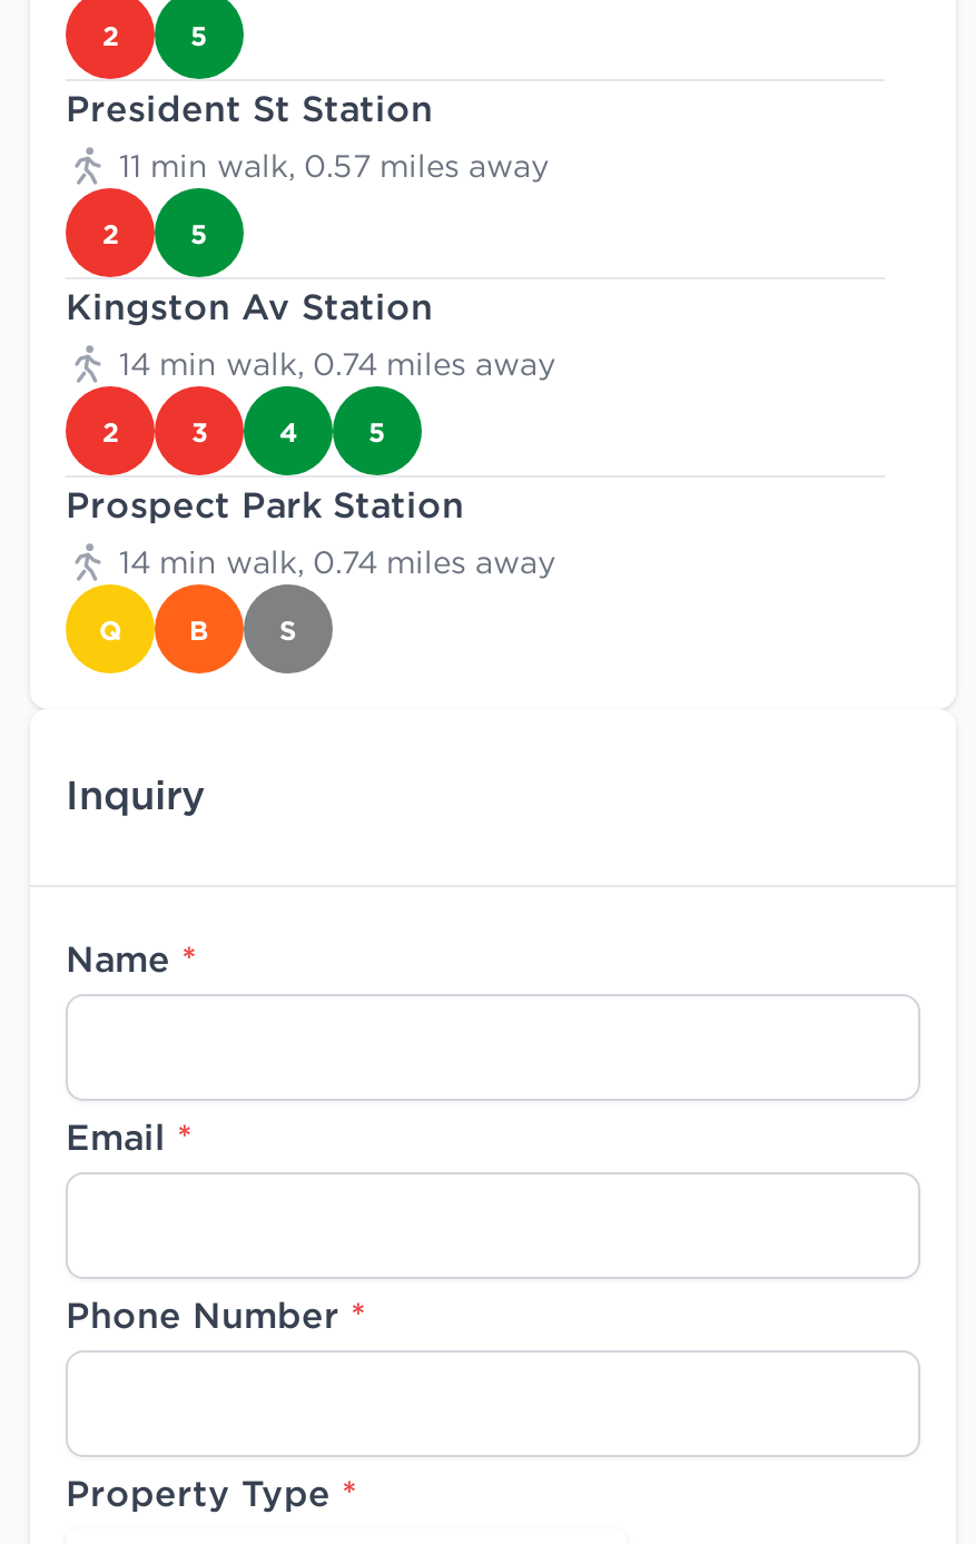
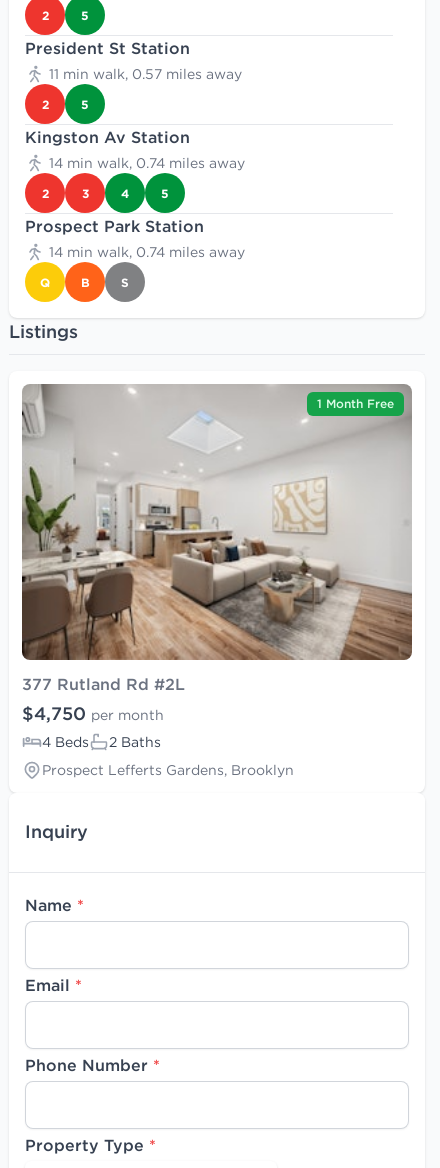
none -> [9,320,413,661] [image] | Listings | 1 Month Free
none -> [22,674,294,779] 377 Rutland Rd #2L | $4,750 per month | 4 Beds | 2 Baths | Prospect Lefferts Gardens, Brooklyn

